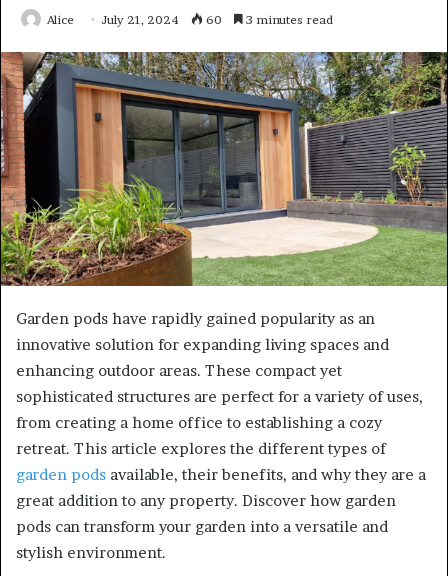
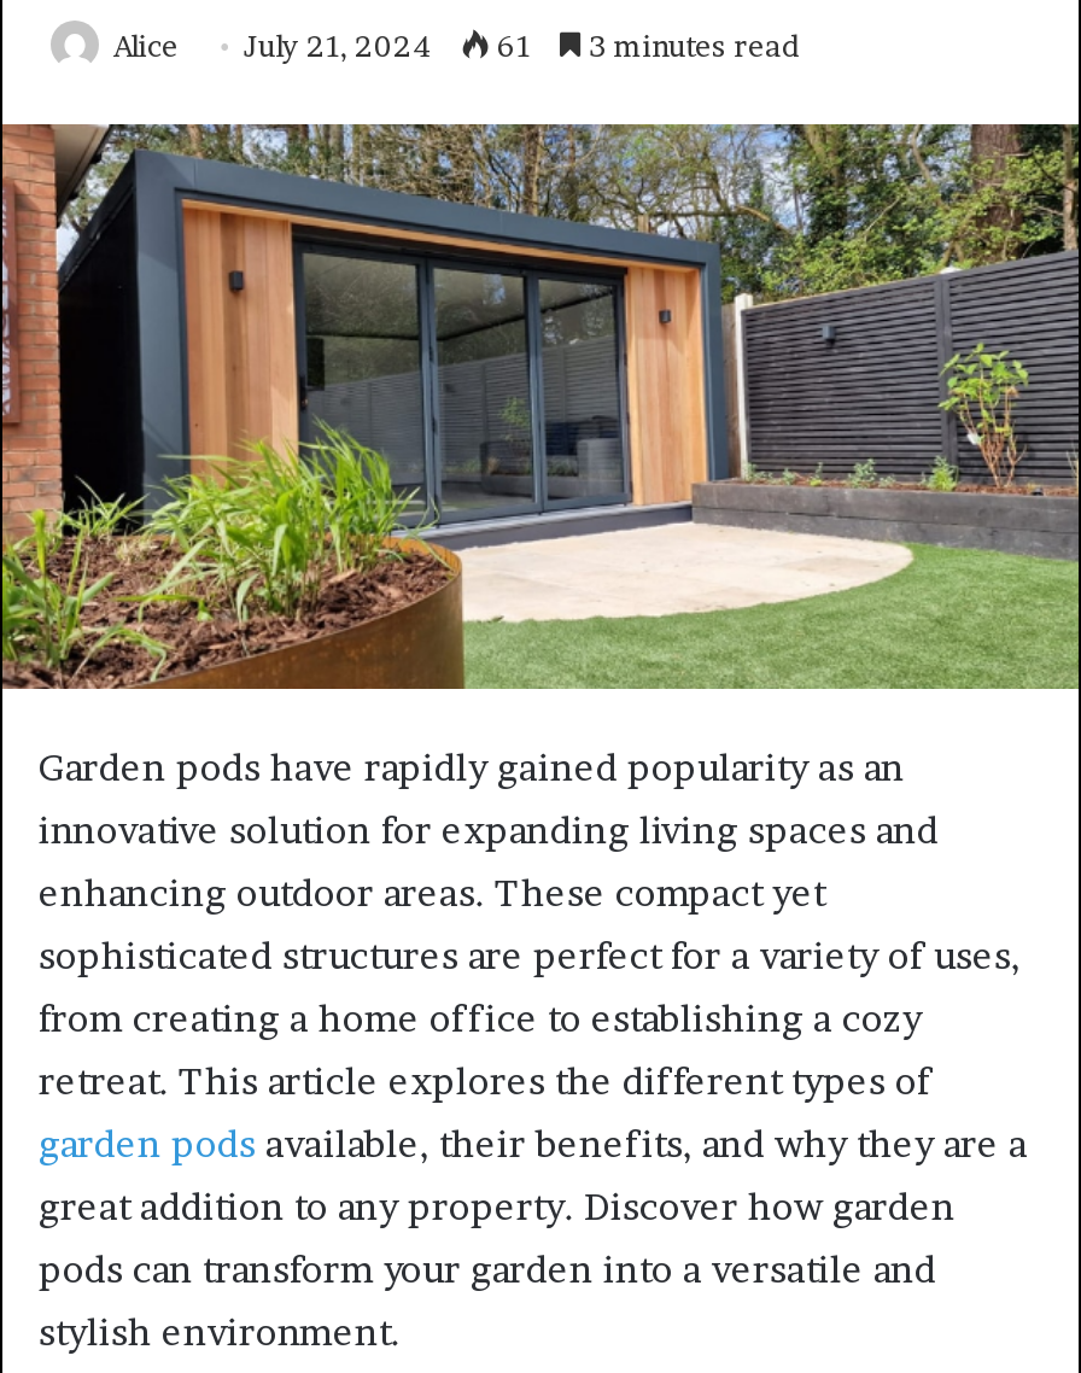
[47,12,333,27] Alice July 21, 2024 60 3 minutes read -> [113,28,799,64] Alice July 21, 2024 61 3 minutes read

